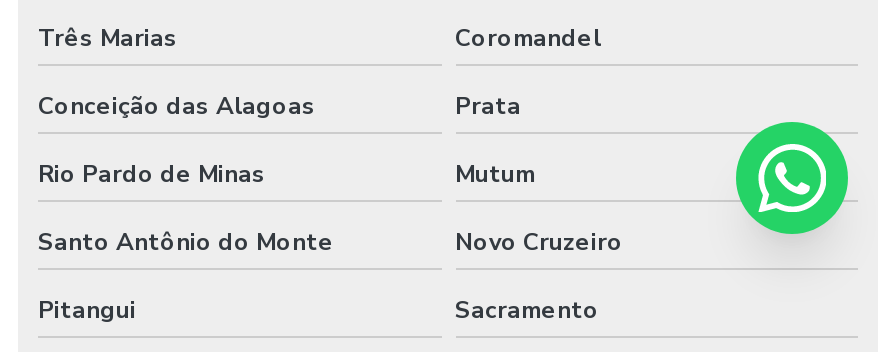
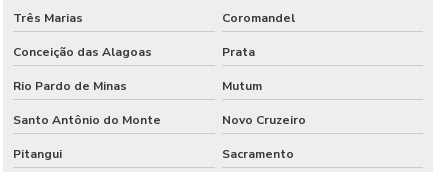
[734,120,850,238] [image] -> none

